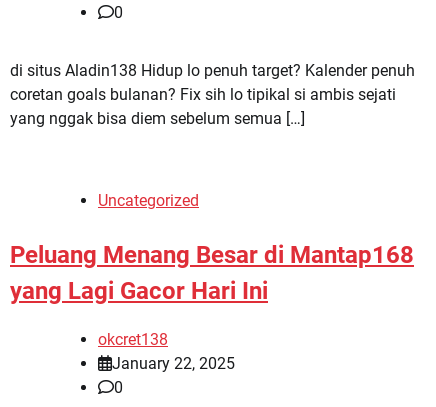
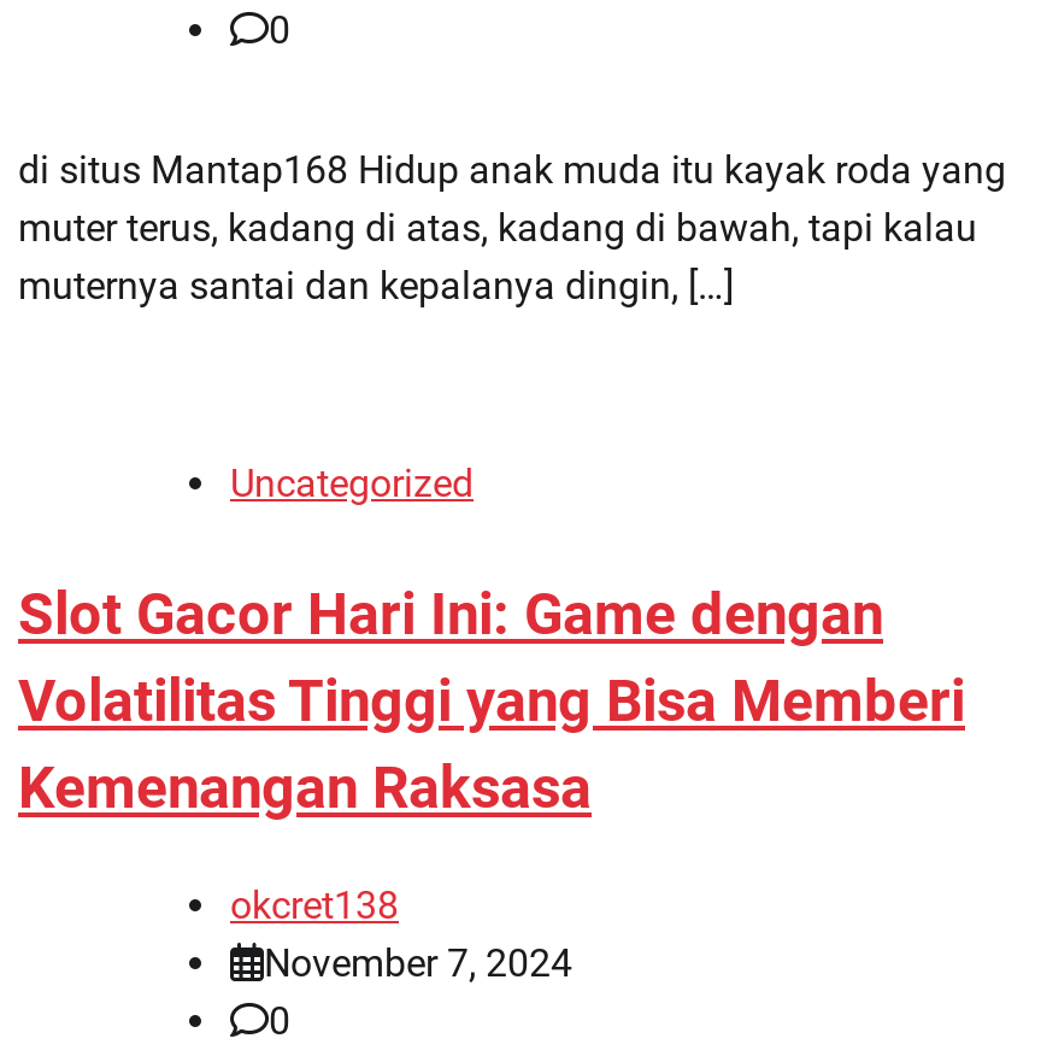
[10,60,415,127] di situs Aladin138 Hidup lo penuh target? Kalender penuh | coretan goals bulanan? Fix sih lo tipikal si ambis sejati | yang nggak bisa diem sebelum semua […] -> [18,146,1006,307] di situs Mantap168 Hidup anak muda itu kayak roda yang | muter terus, kadang di atas, kadang di bawah, tapi kalau | muternya santai dan kepalanya dingin, […]
[10,240,414,304] Peluang Menang Besar di Mantap168 | yang Lagi Gacor Hari Ini -> [18,580,965,821] Slot Gacor Hari Ini: Game dengan | Volatilitas Tinggi yang Bisa Memberi | Kemenangan Raksasa
[112,354,235,373] January 22, 2025 -> [264,941,572,987] November 7, 2024

